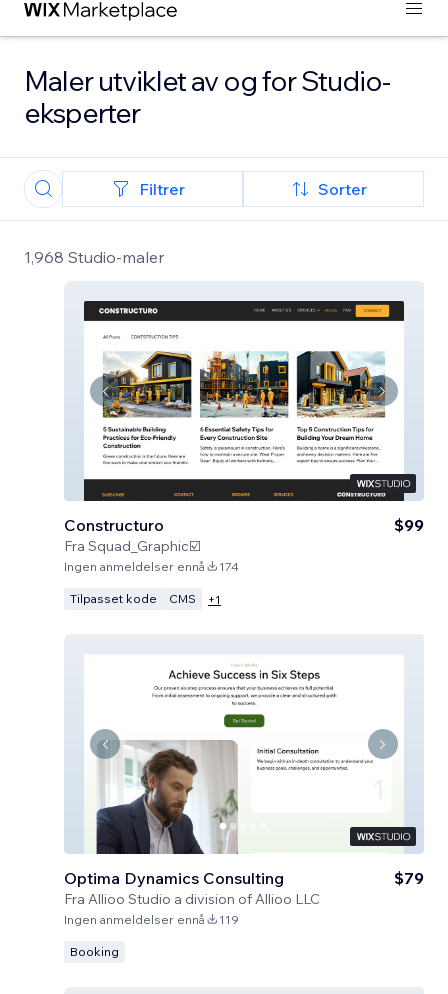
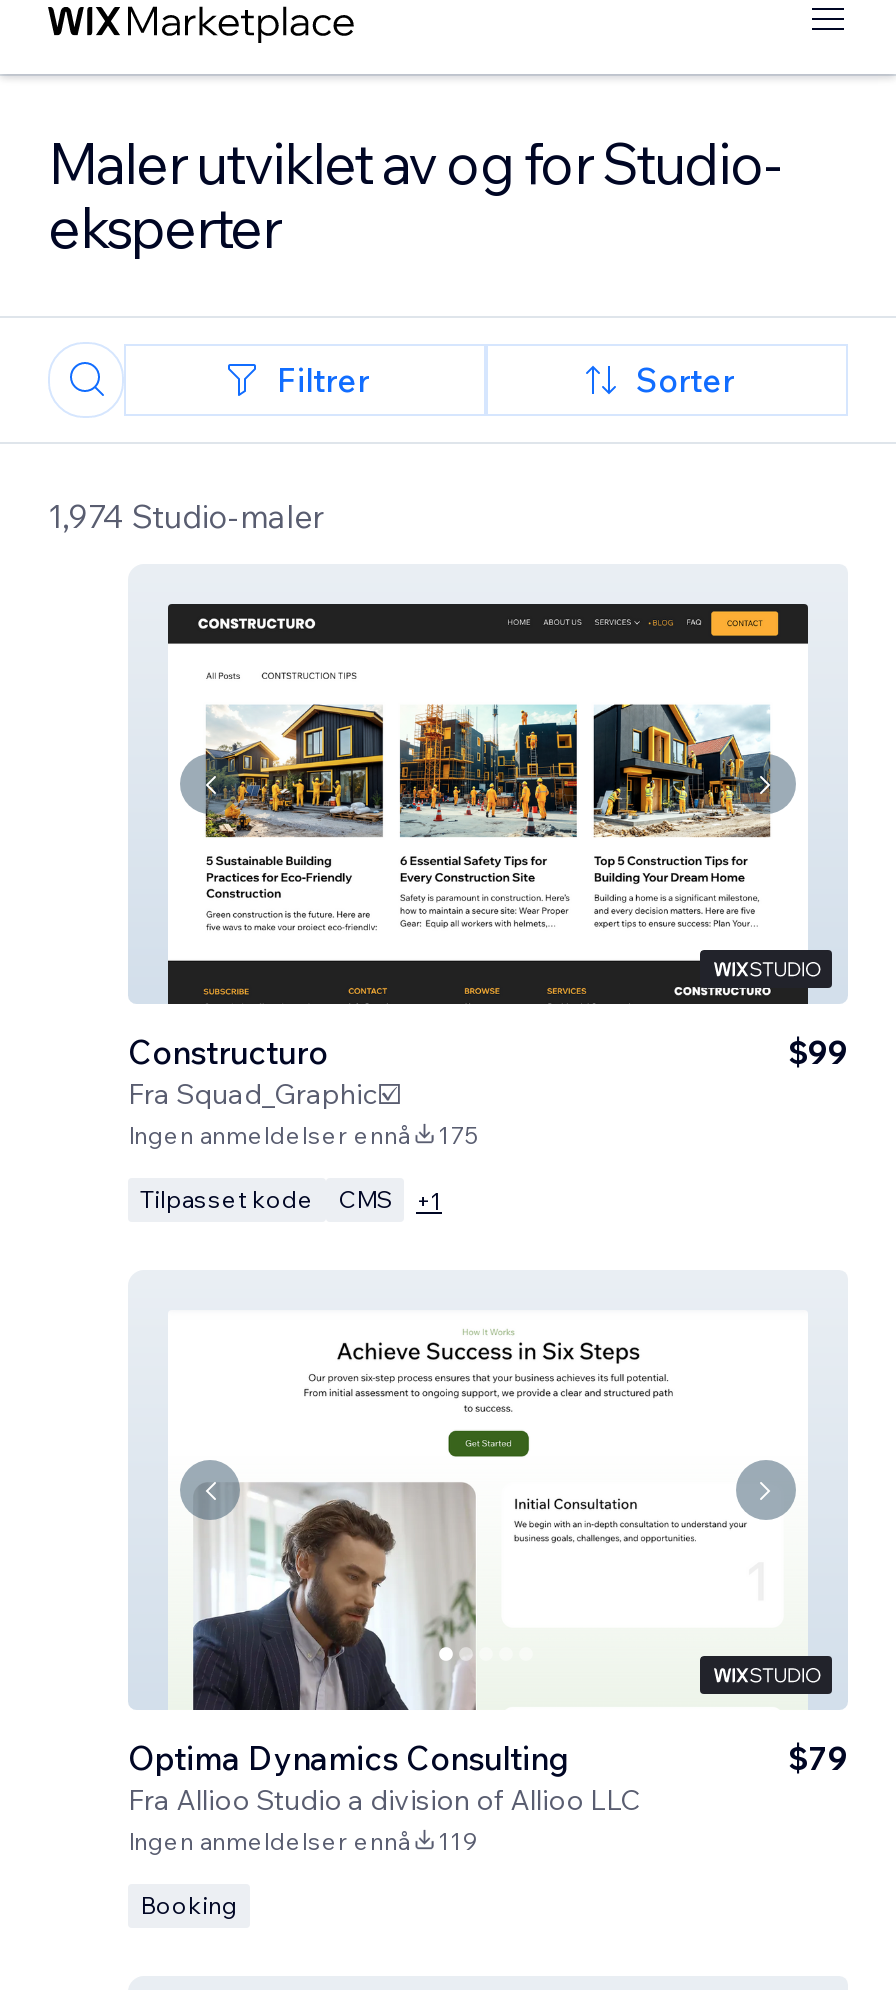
[24,247,164,267] 1,968 Studio-maler -> [48,496,324,536] 1,974 Studio-maler
[64,559,239,574] Ingen anmeldelser ennå 174 -> [128,1120,478,1150] Ingen anmeldelser ennå 175

